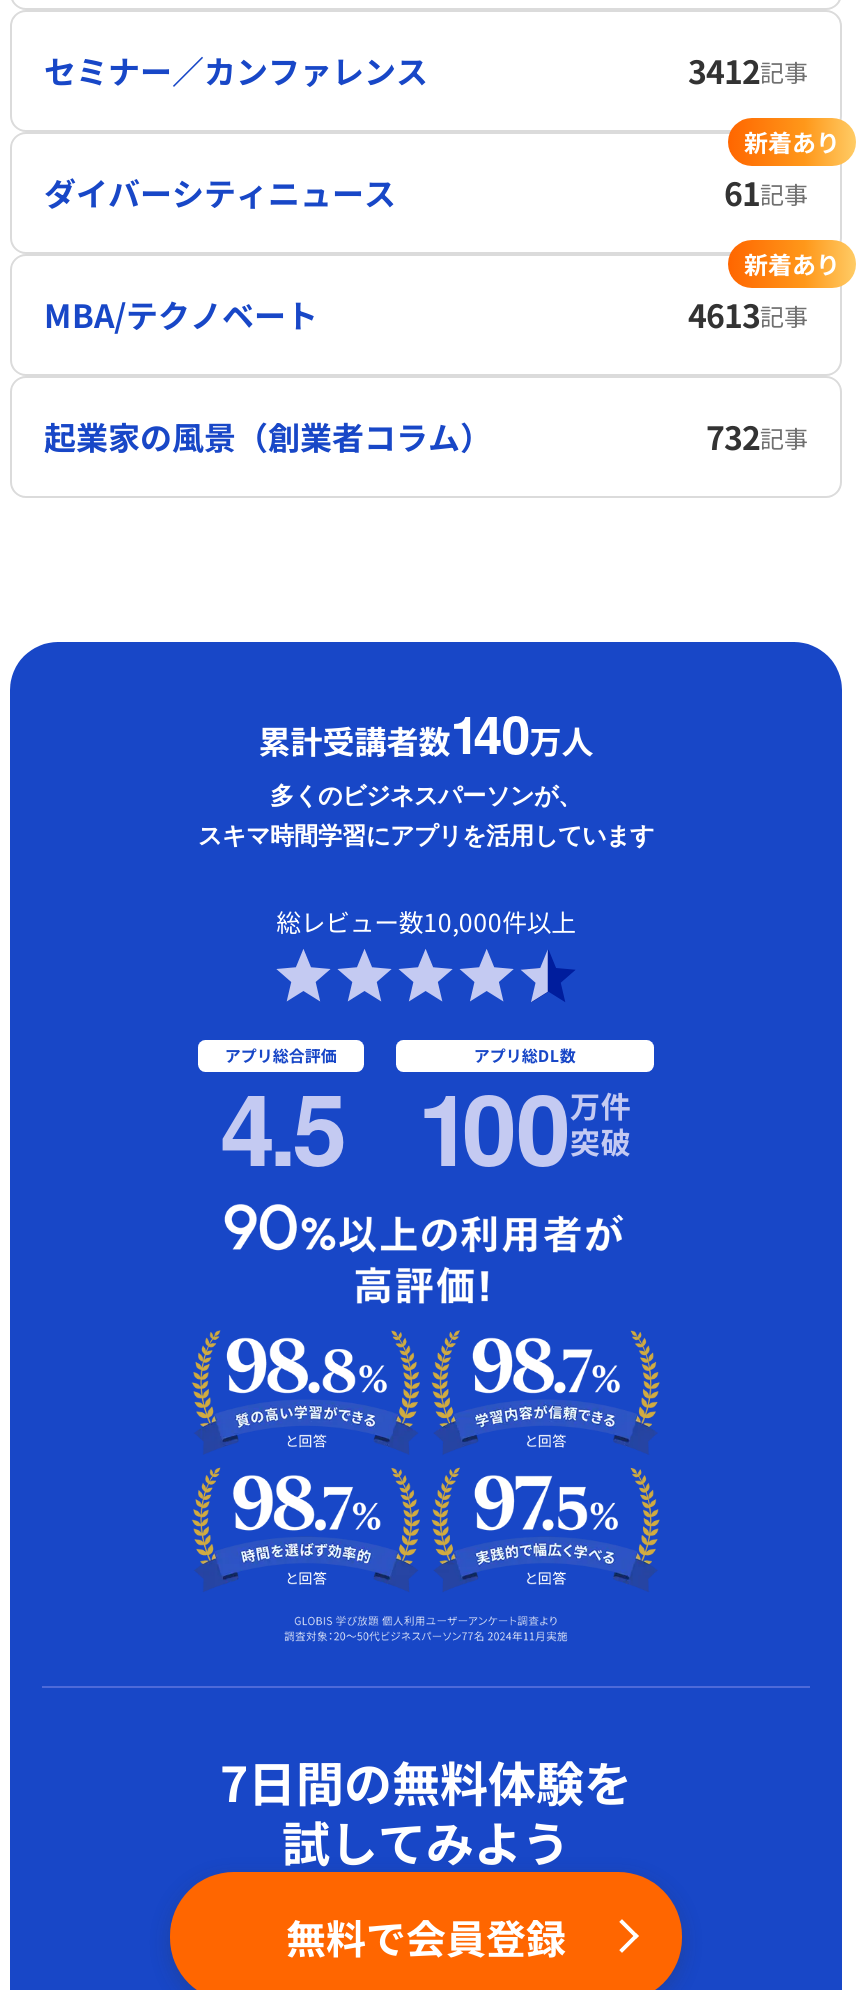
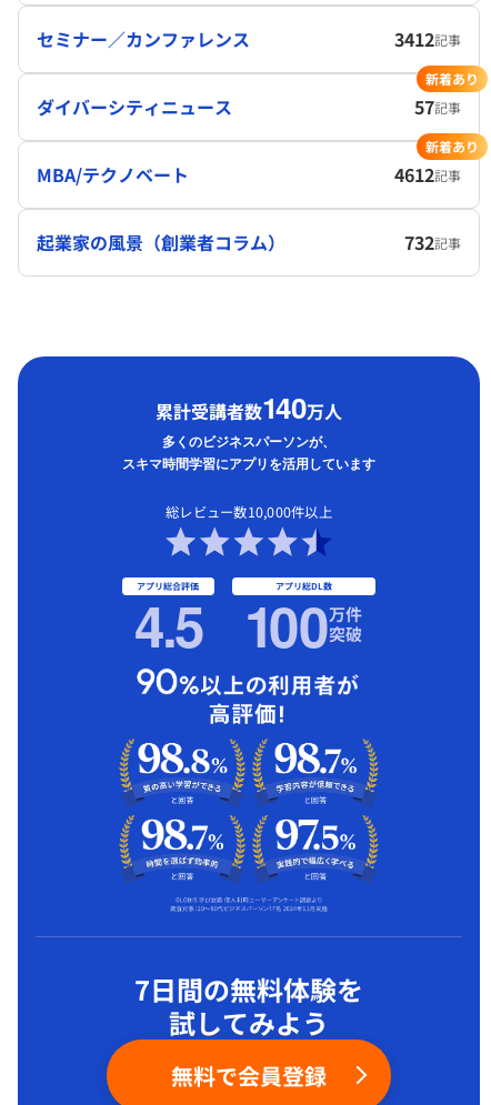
[724,169,808,217] 61記事 -> [414,94,461,120] 57記事
[688,291,808,339] 4613記事 -> [394,161,461,188] 4612記事

